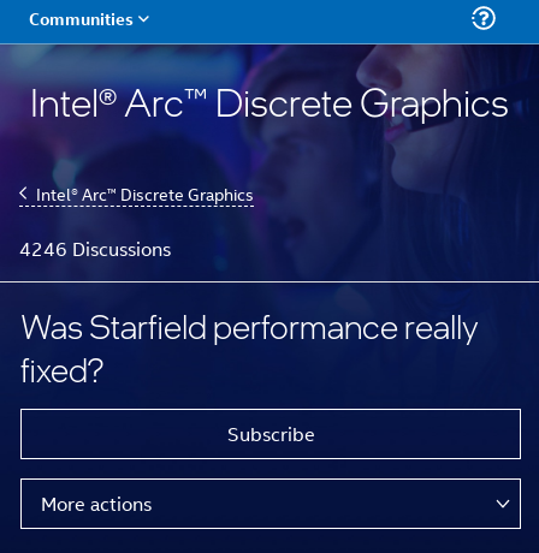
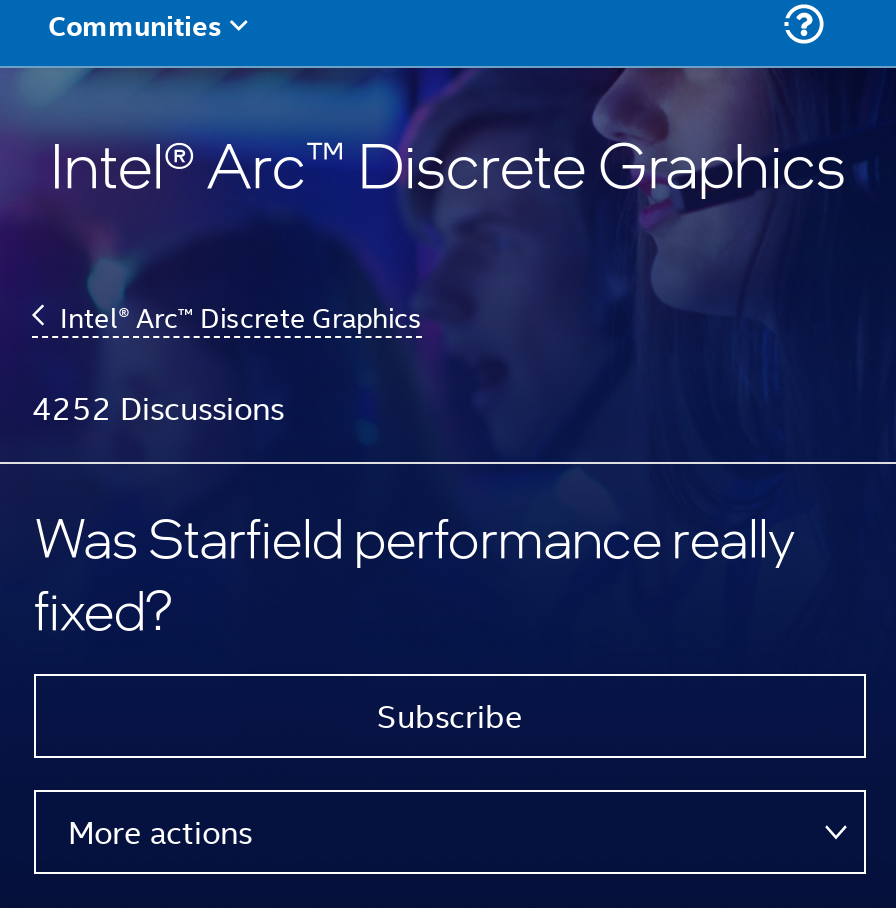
[19,234,171,262] 4246 Discussions -> [32,384,284,430] 4252 Discussions

